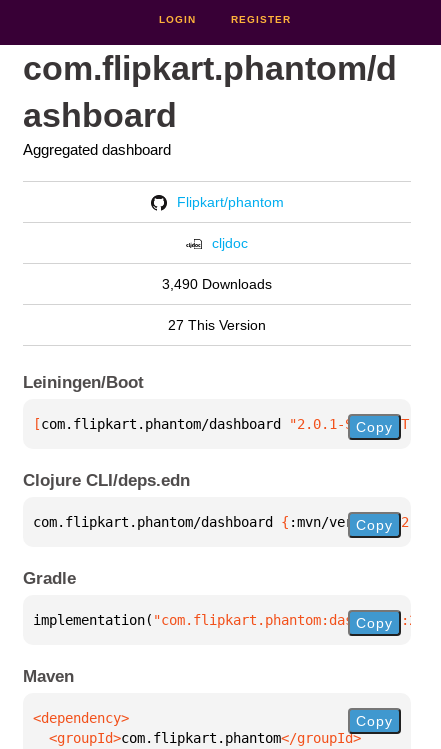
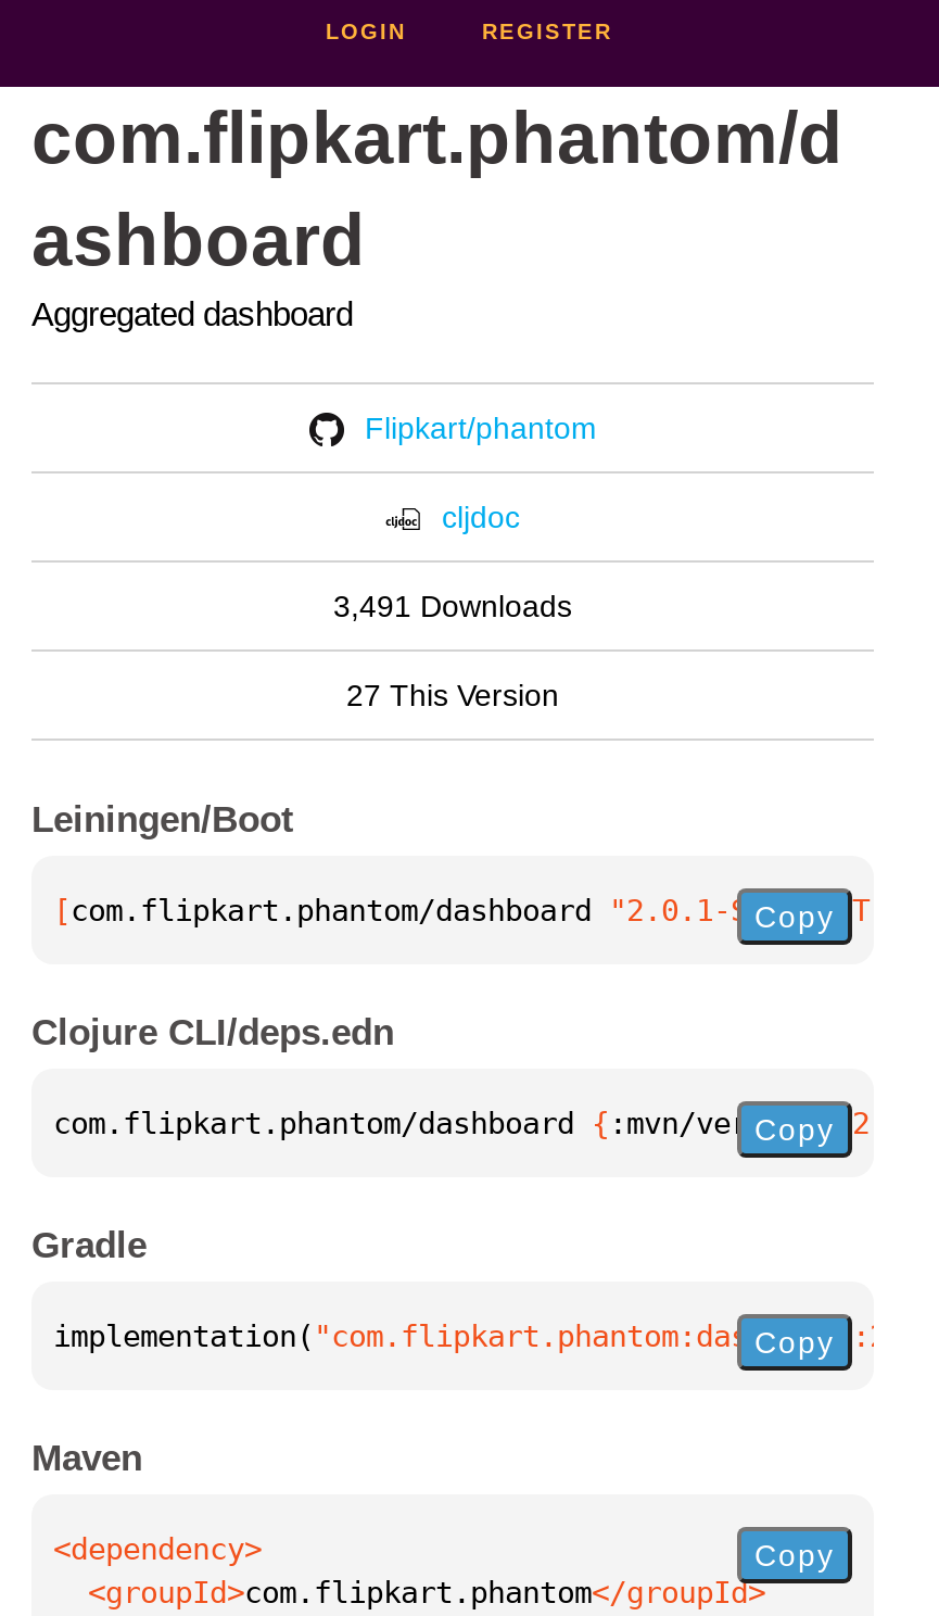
[162,276,272,292] 3,490 Downloads -> [333,589,572,623] 3,491 Downloads

